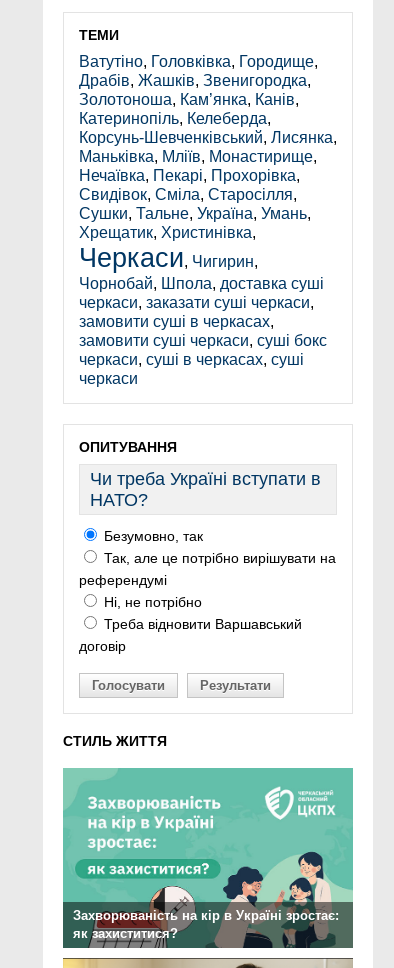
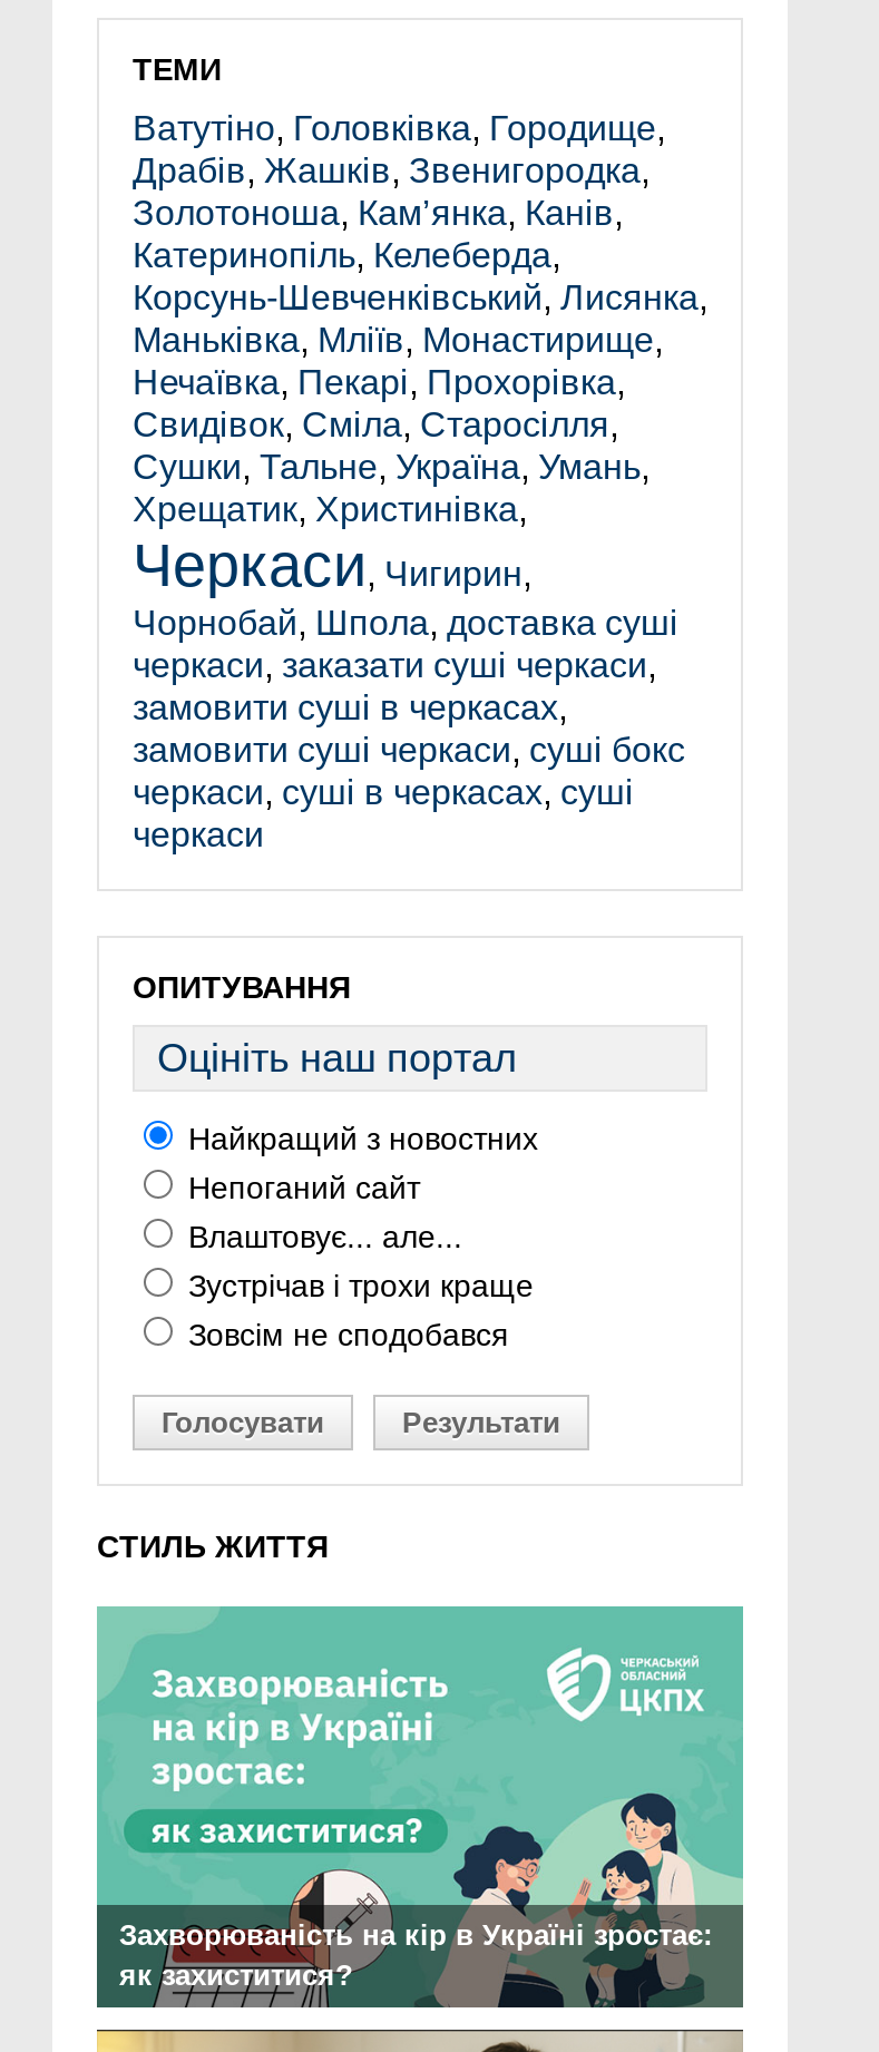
[90,469,321,510] Чи треба Україні вступати в | НАТО? -> [157,1037,518,1081] Оцініть наш портал
[79,528,336,654] Безумовно, так | Так, але це потрібно вирішувати на | референдумі | Ні, не потрібно | Треба відновити Варшавський | договір -> [179,1121,538,1353] Найкращий з новостних | Непоганий сайт | Влаштовує... але... | Зустрічав і трохи краще | Зовсім не сподобався

